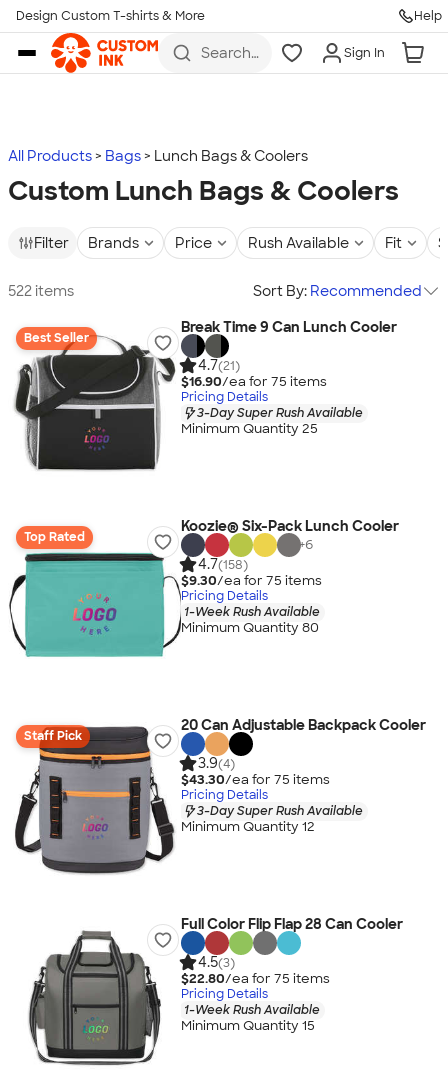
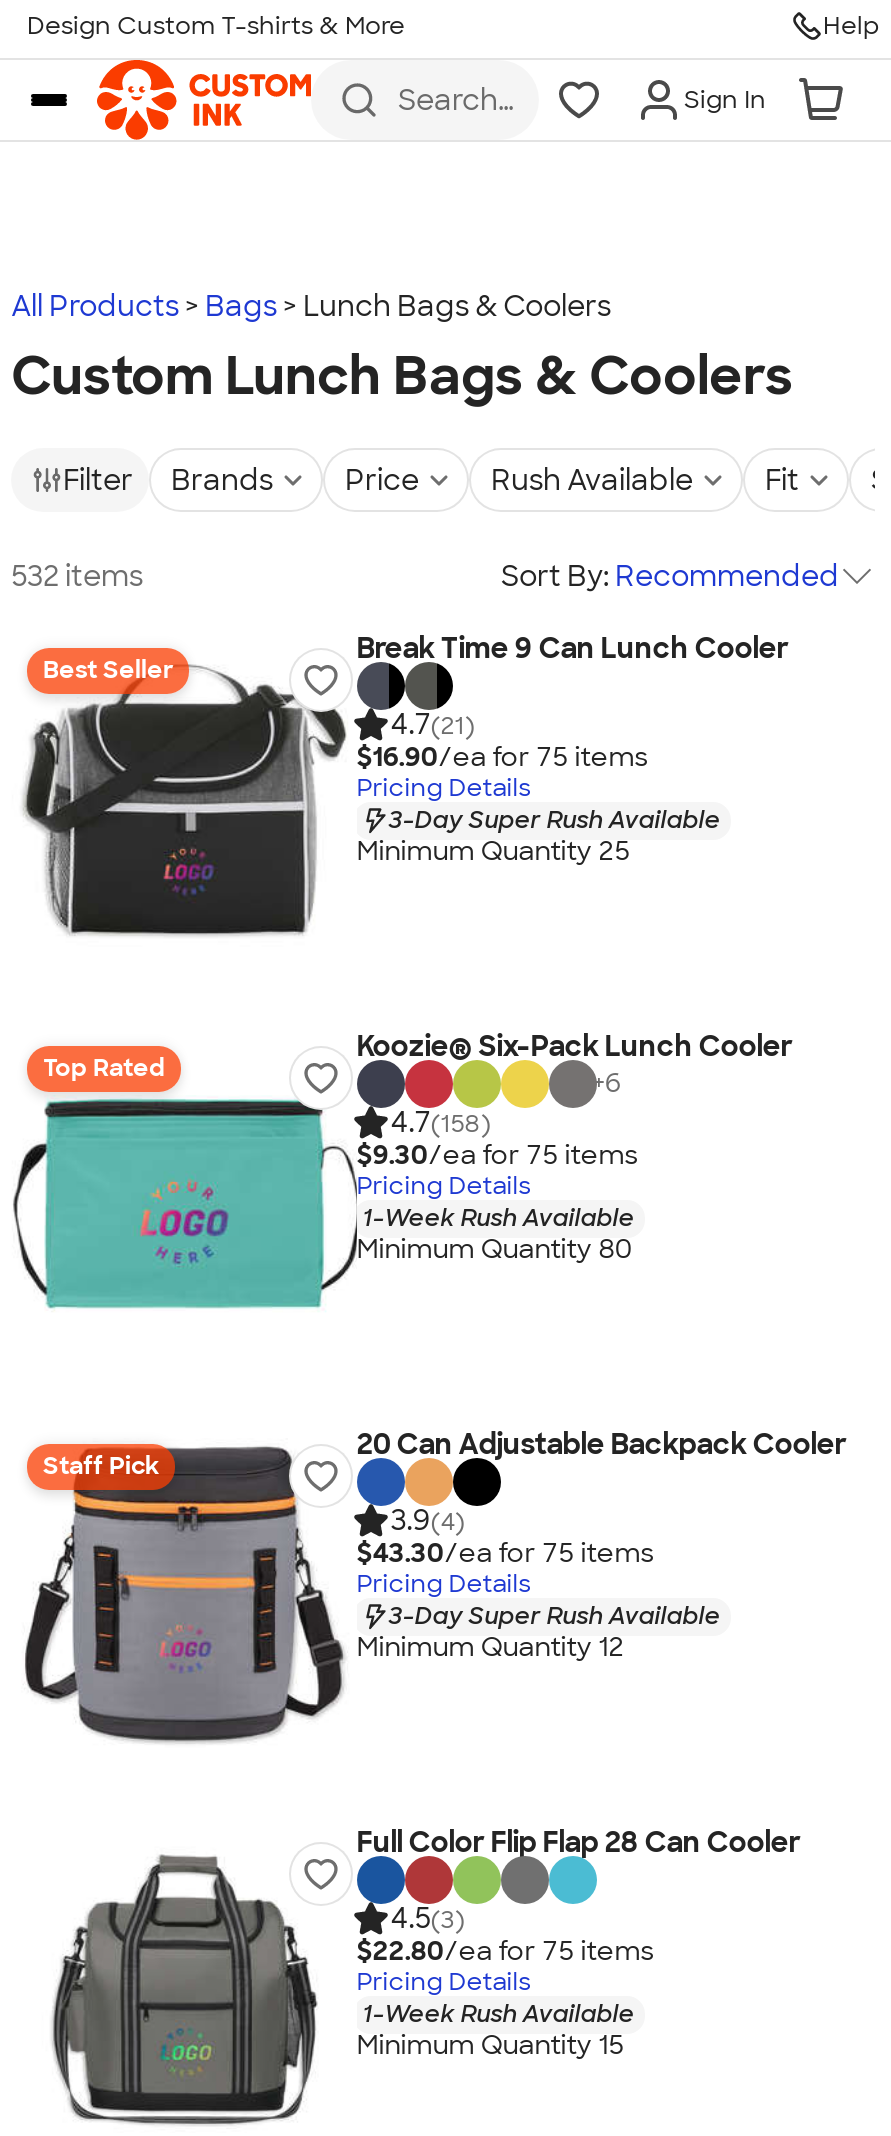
[8,281,74,299] 522 items -> [11,557,143,593] 532 items

